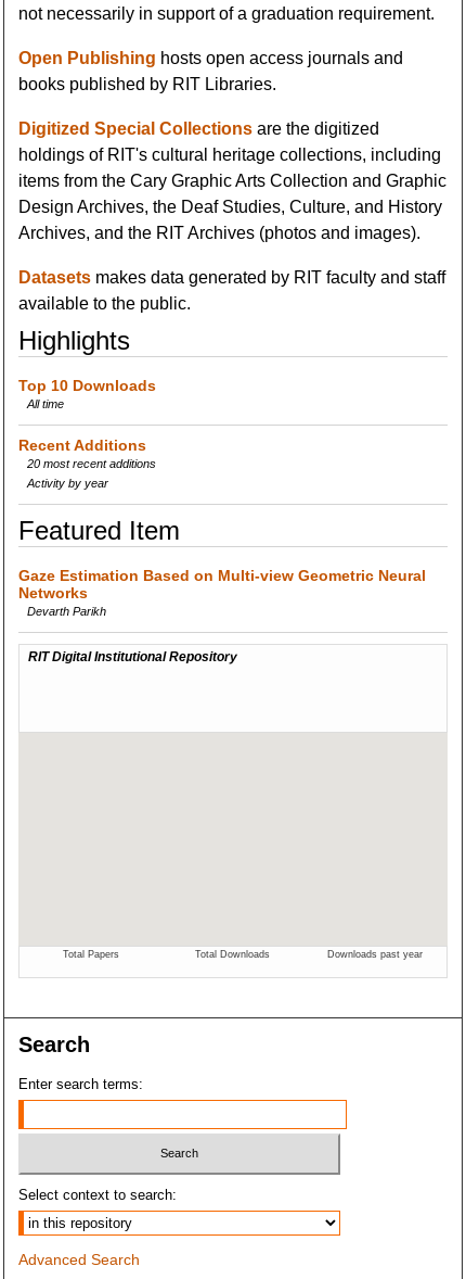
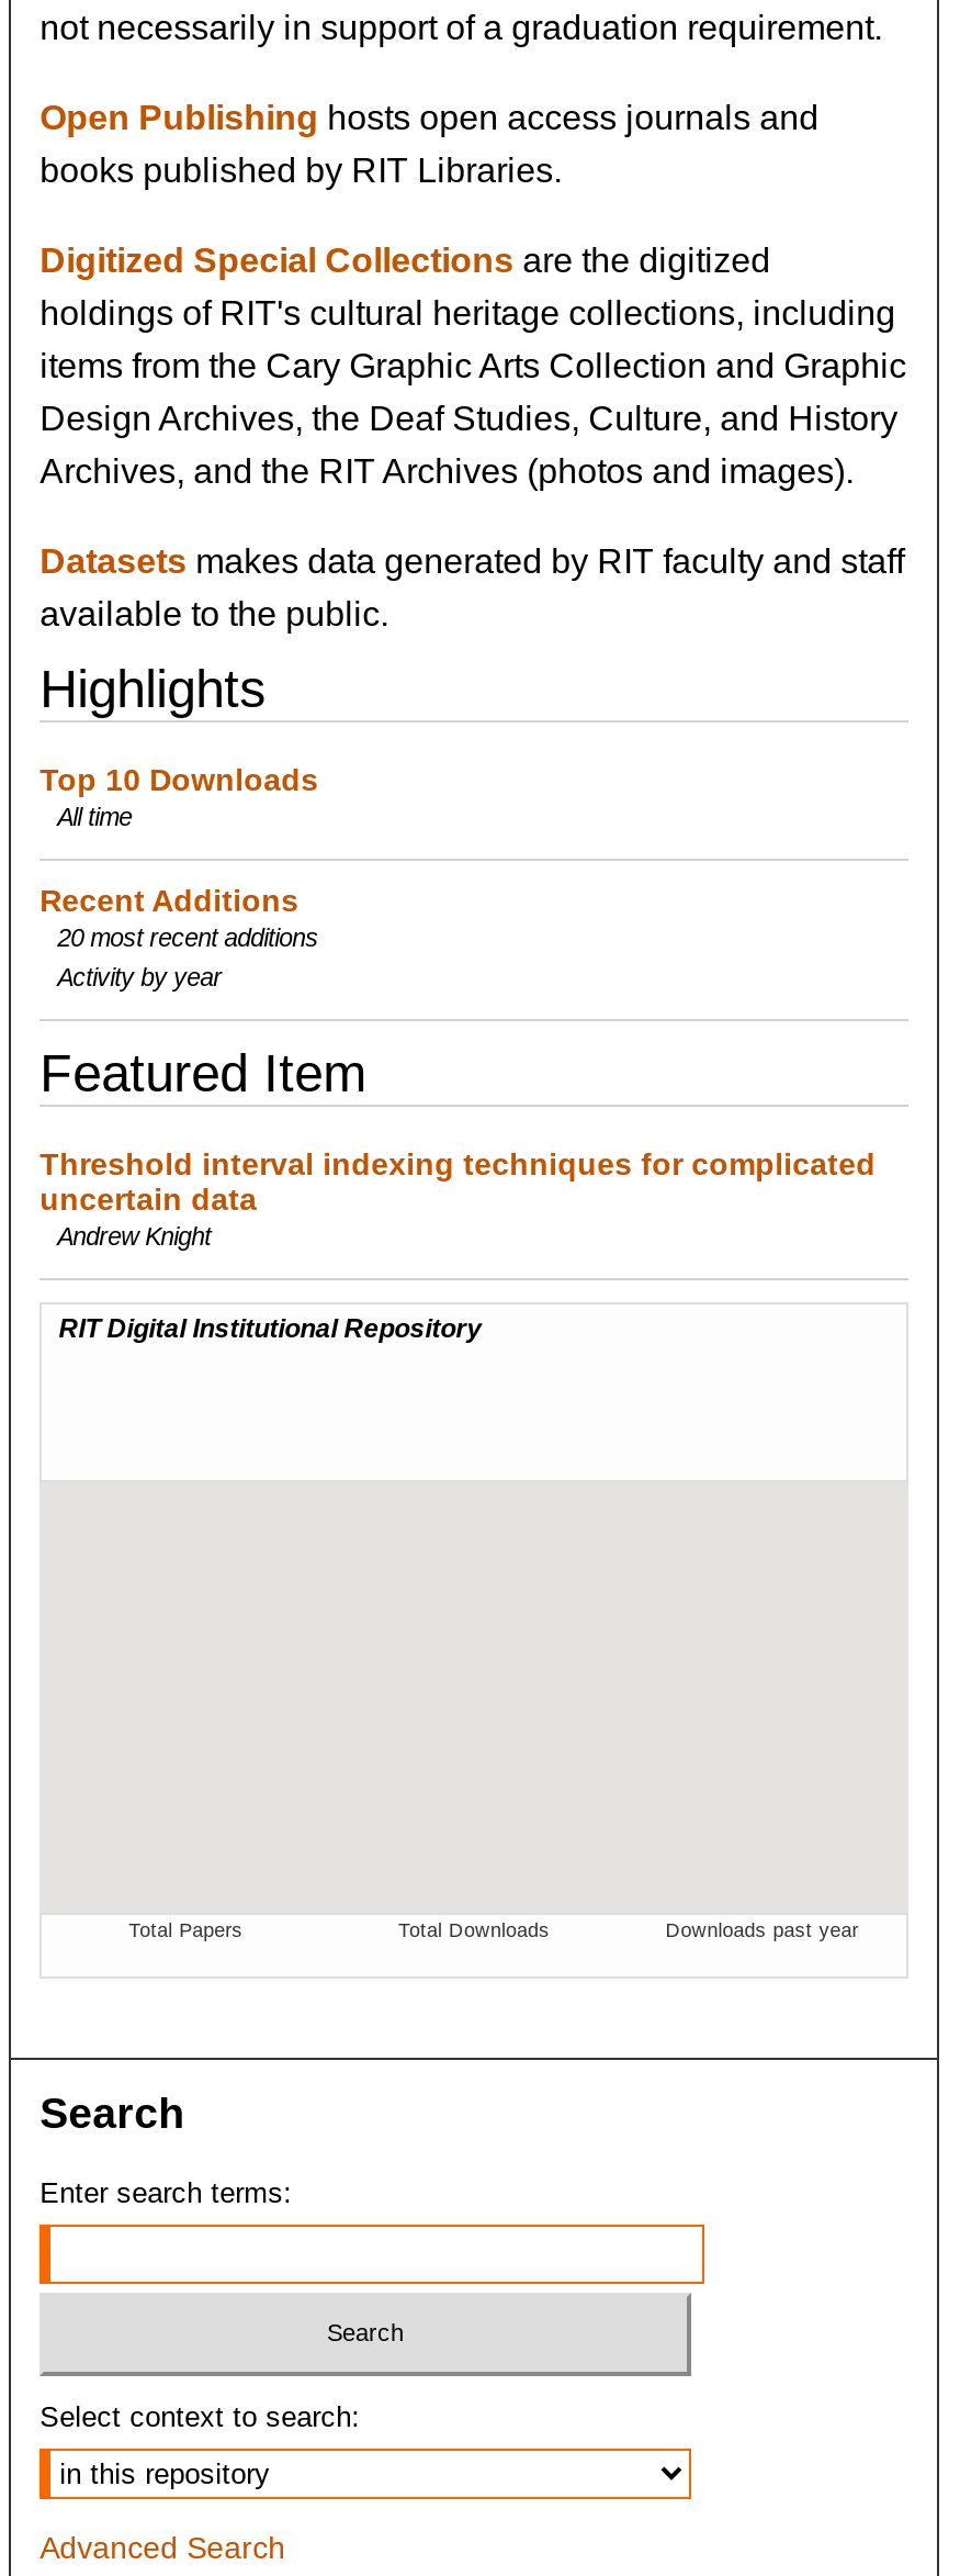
[19,567,426,618] Gaze Estimation Based on Multi-view Geometric Neural | Networks | Devarth Parikh -> [40,1146,876,1249] Threshold interval indexing techniques for complicated | uncertain data | Andrew Knight

